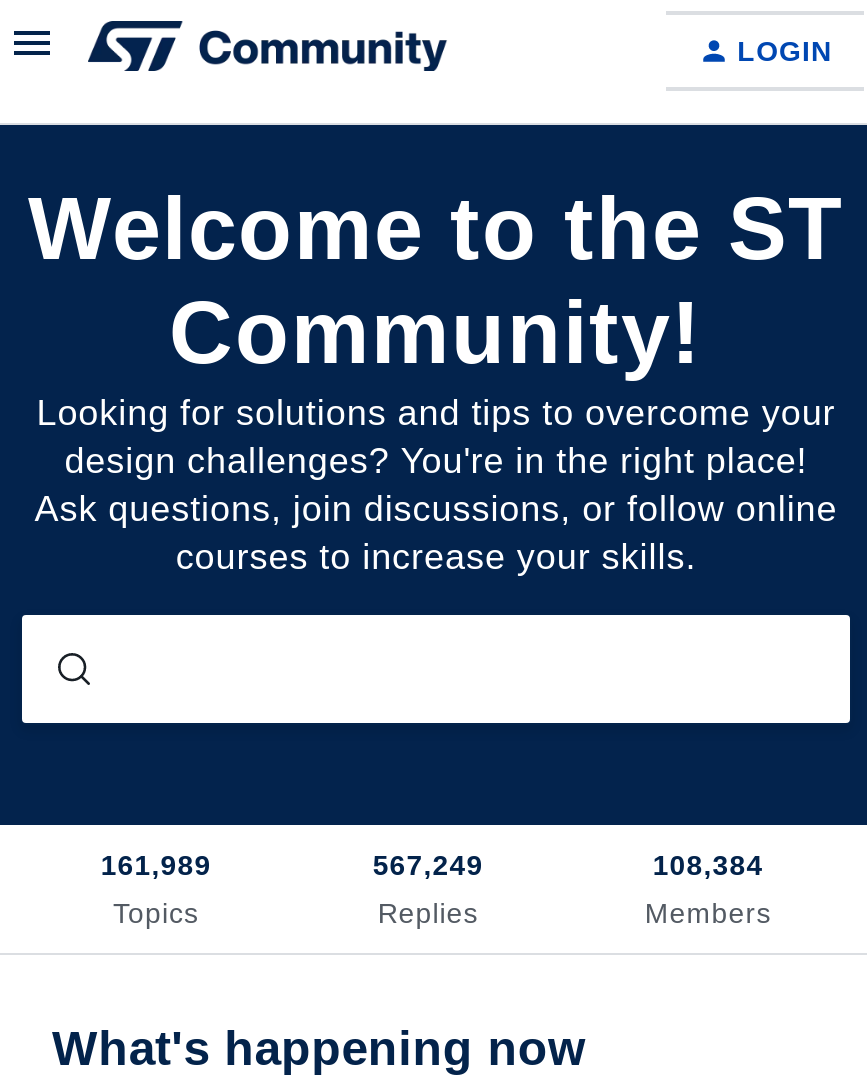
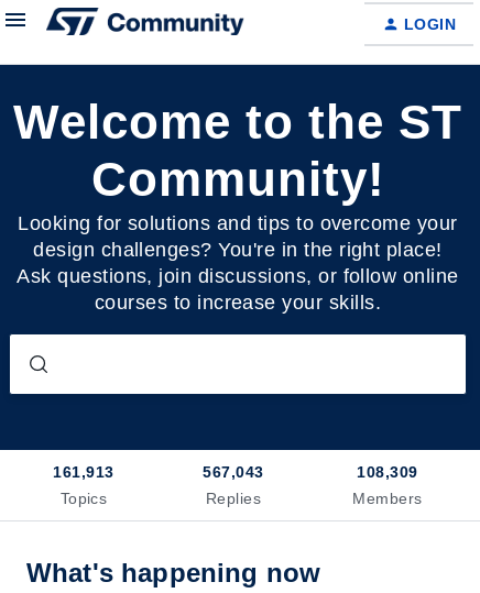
[101,849,211,881] 161,989 -> [53,463,114,481] 161,913
[373,849,483,881] 567,249 -> [203,463,264,481] 567,043
[653,849,763,881] 108,384 -> [357,463,418,481] 108,309

